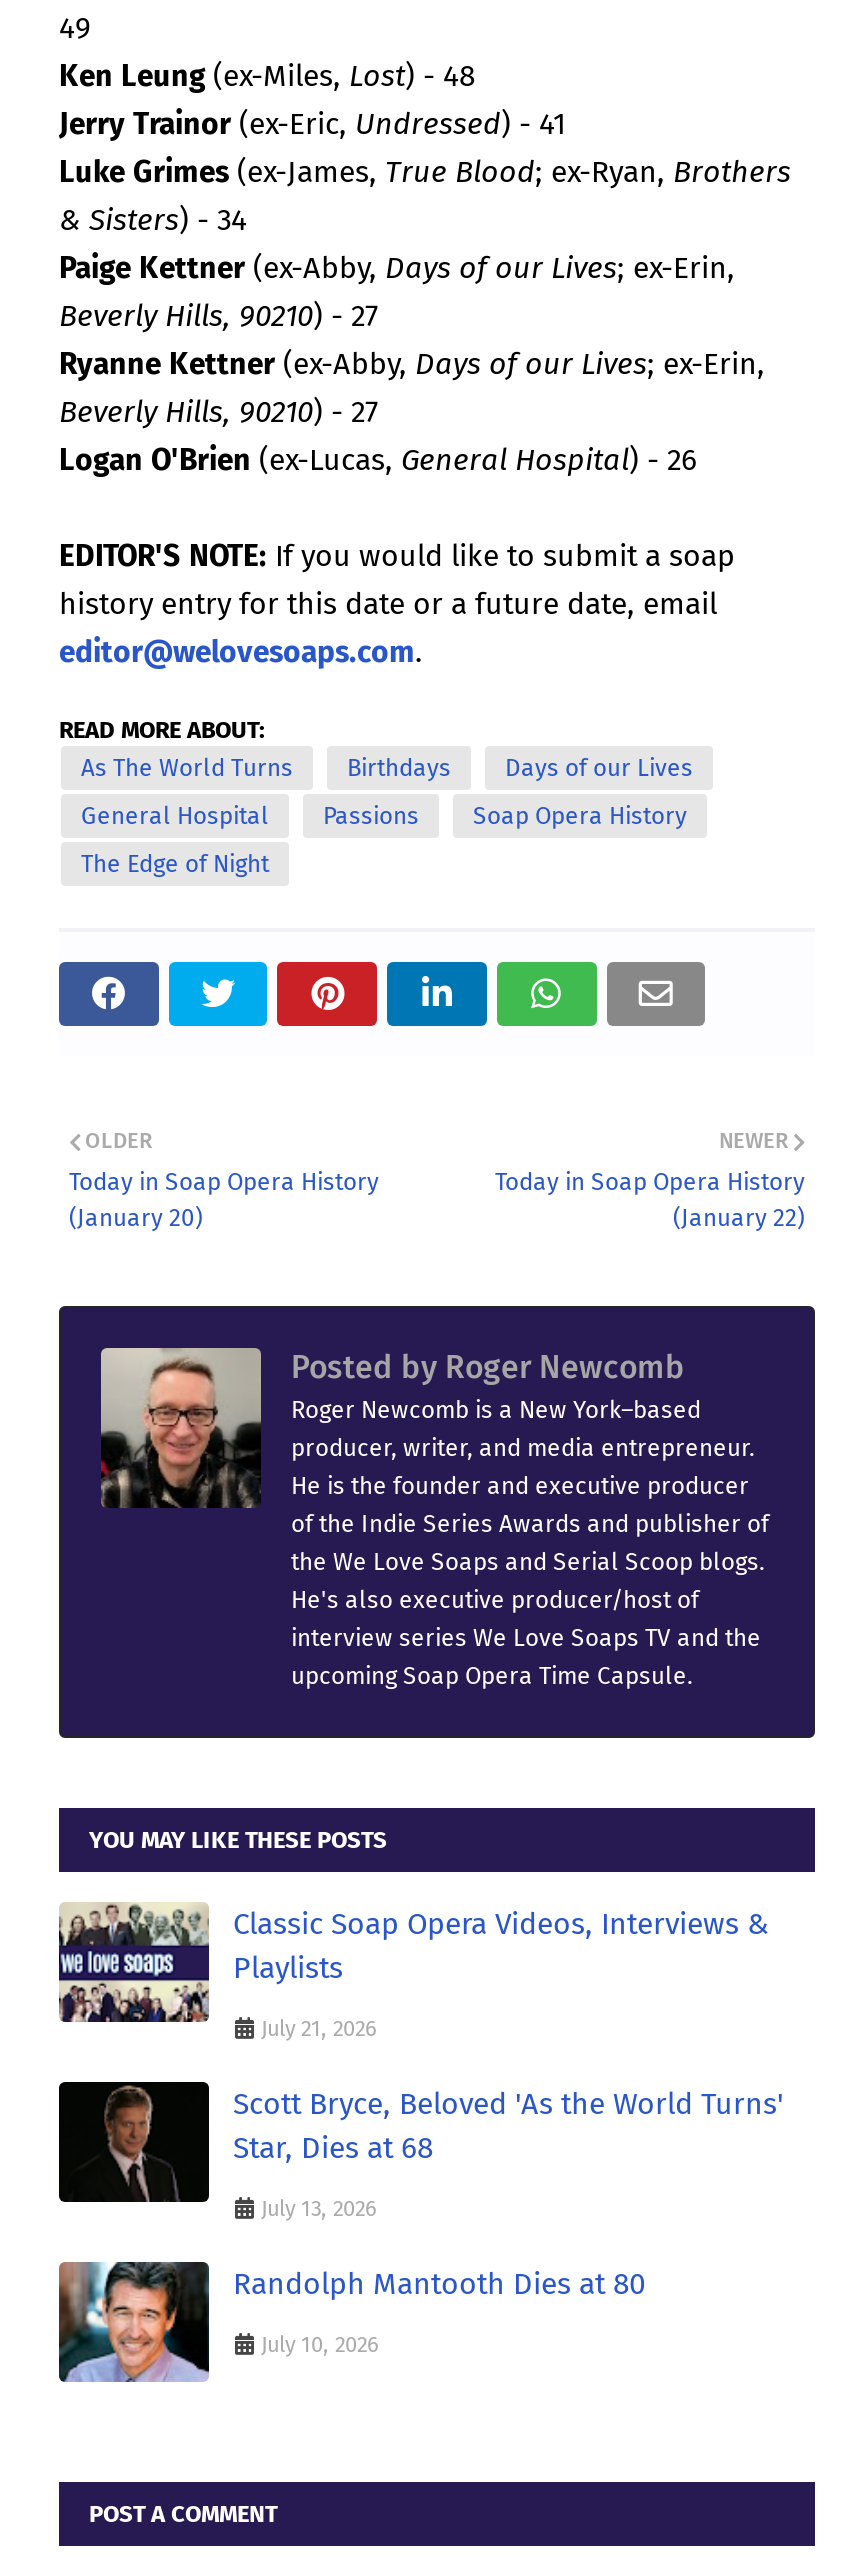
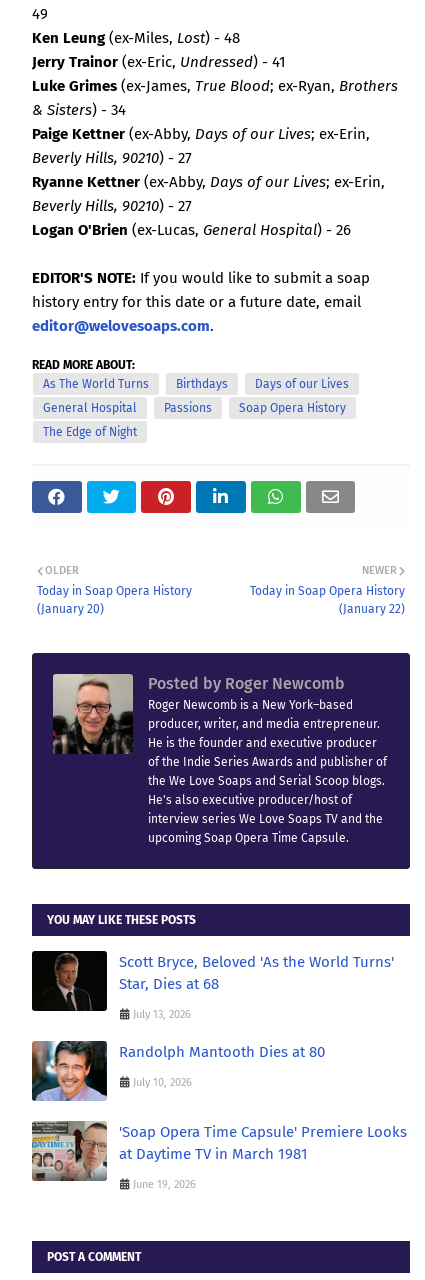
[57,1902,769,2041] [image] | Classic Soap Opera Videos, Interviews & | Playlists | July 21, 2026 -> none
moved [71,2084,783,2357] -> [38,952,394,1088]: [image] | Scott Bryce, Beloved 'As the World Turns' | Star, Dies at 68 | July 13, 2026 | Randolph Mantooth Dies at 80 | July 10, 2026
none -> [31,1120,407,1190] [image] | 'Soap Opera Time Capsule' Premiere Looks | at Daytime TV in March 1981 | June 19, 2026

